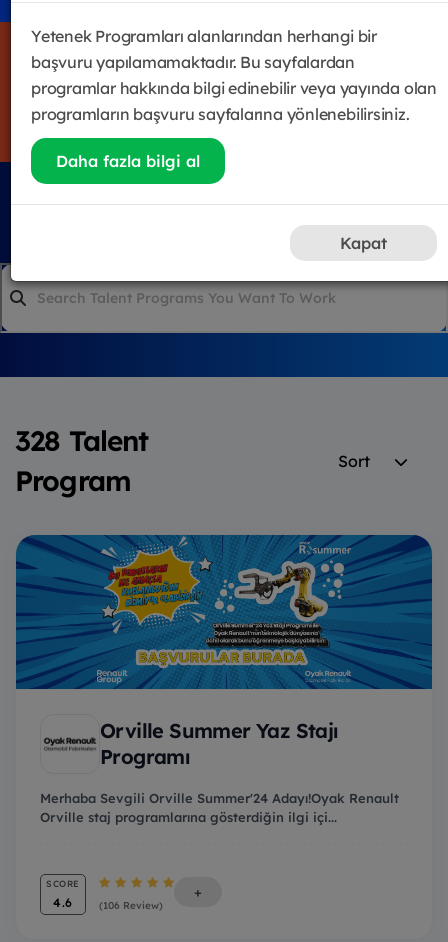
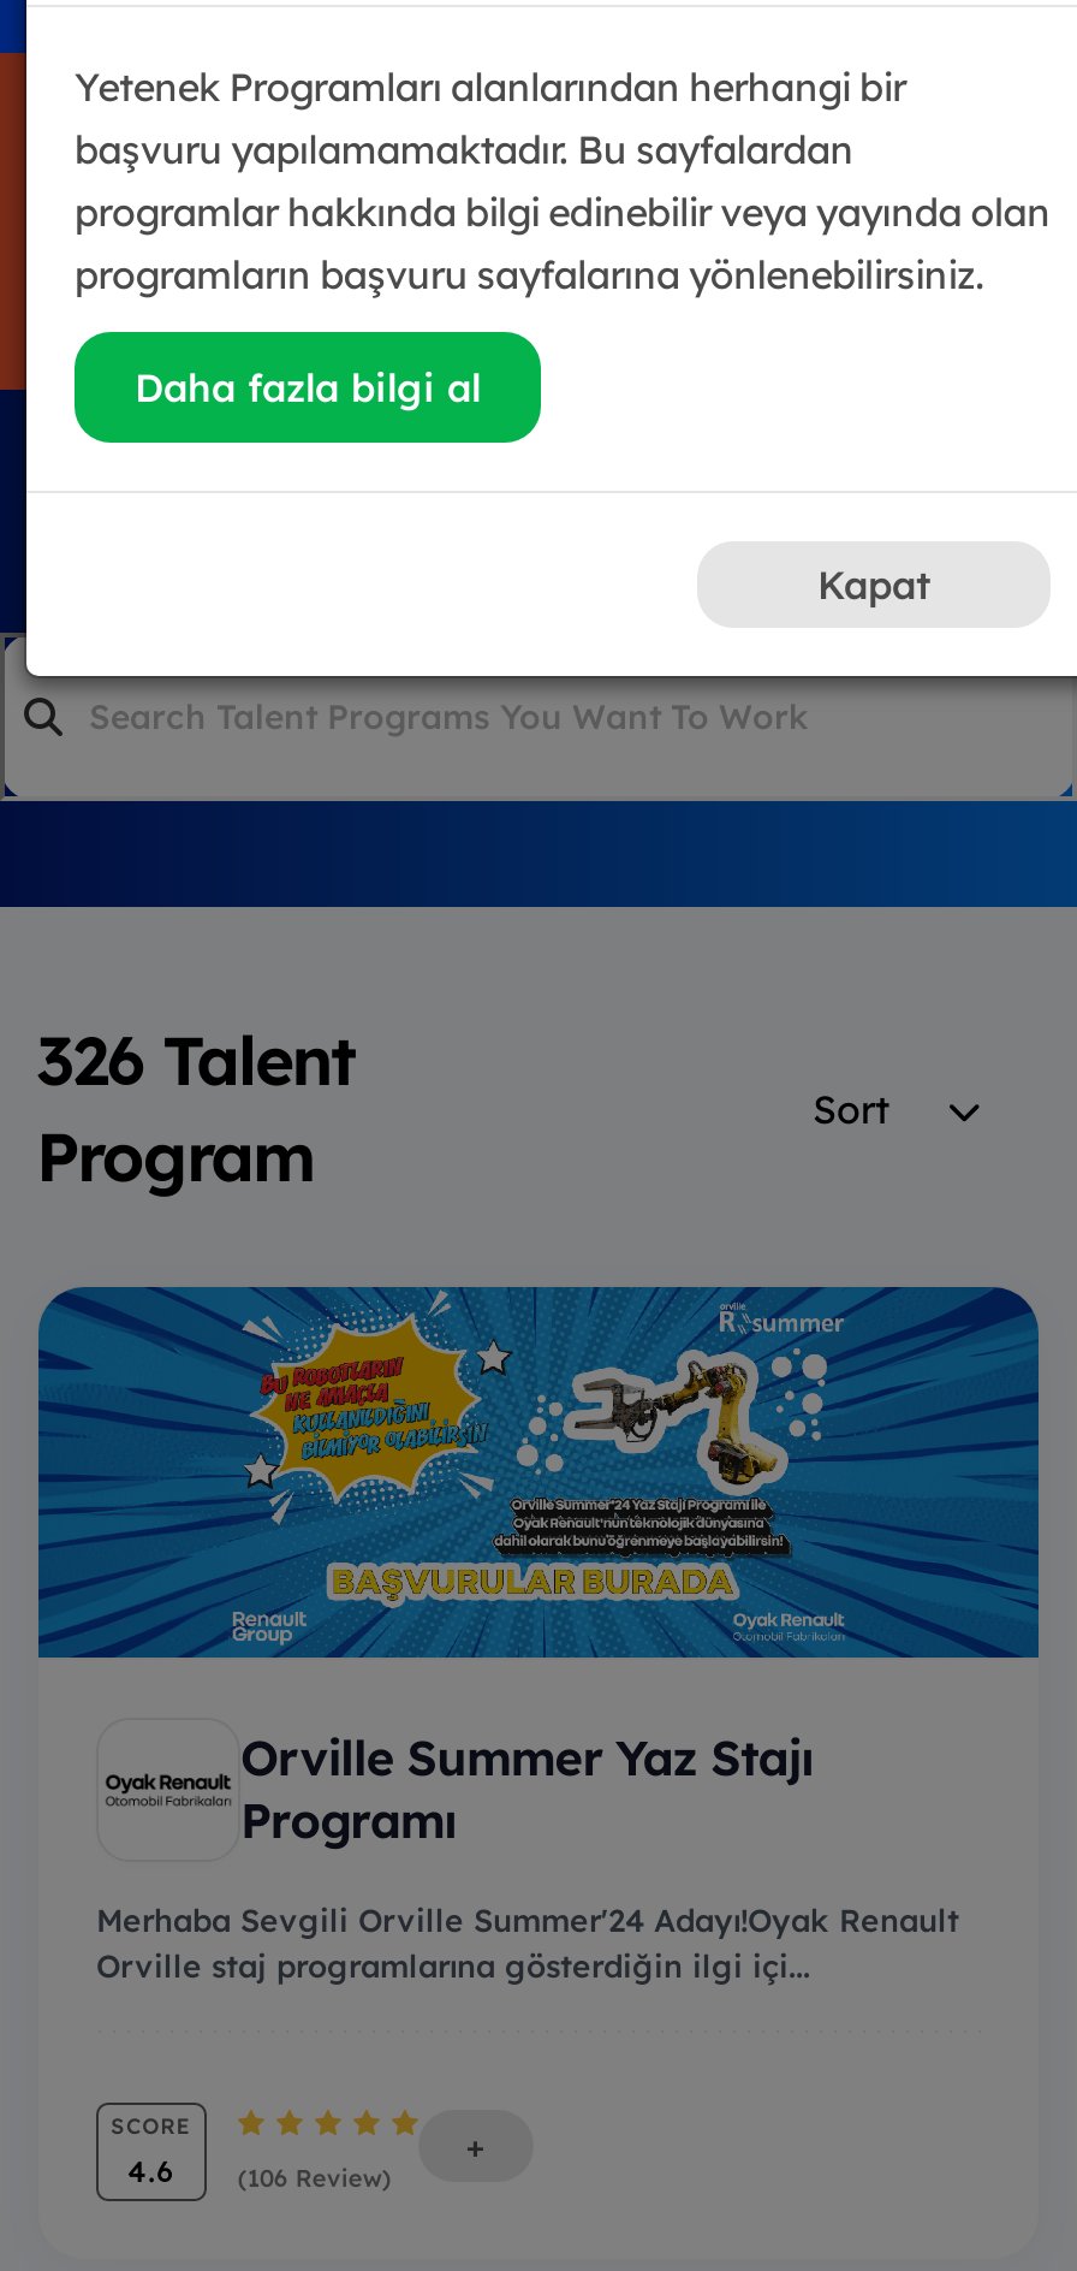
[15,423,149,458] 328 Talent -> [36,1018,355,1102] 326 Talent

